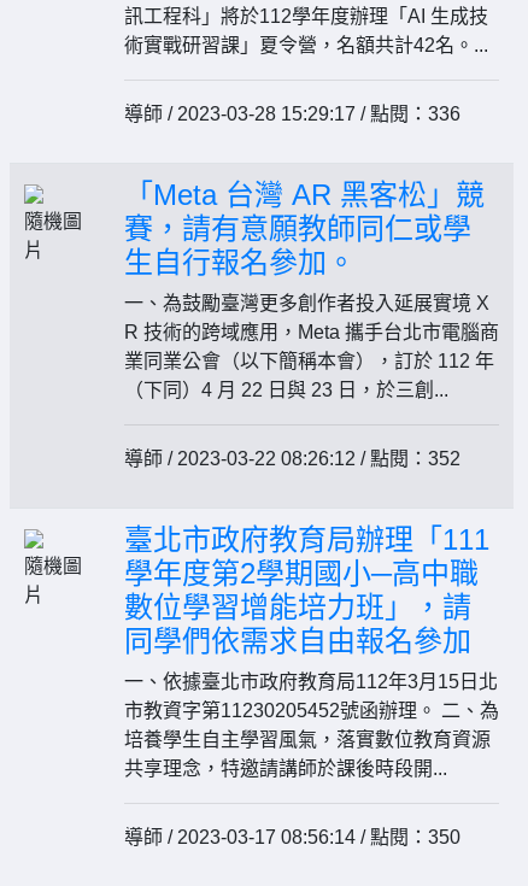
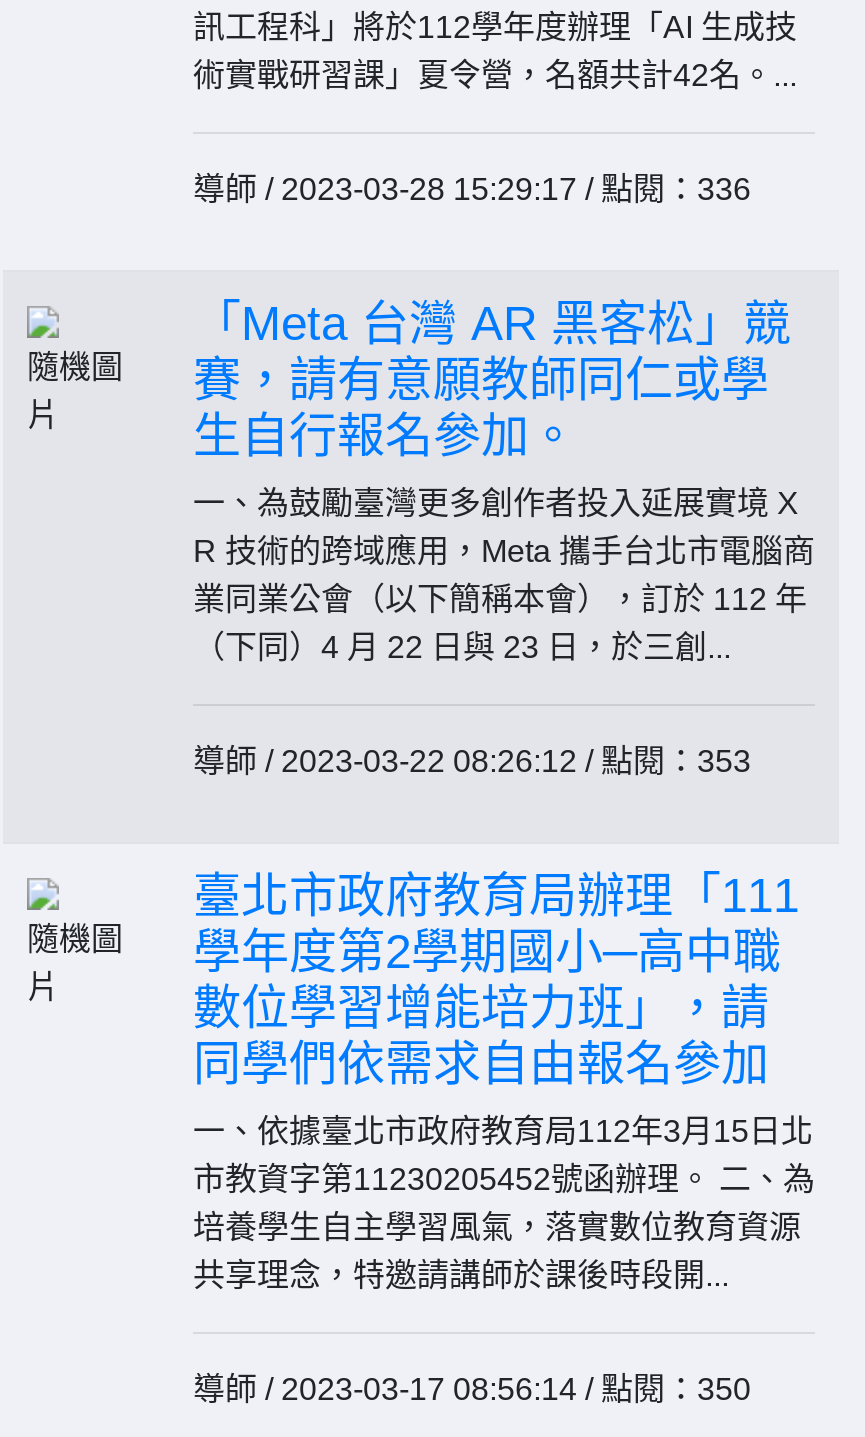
[124,448,460,469] 導師 / 2023-03-22 08:26:12 / 點閱：352 -> [193,744,751,778] 導師 / 2023-03-22 08:26:12 / 點閱：353

